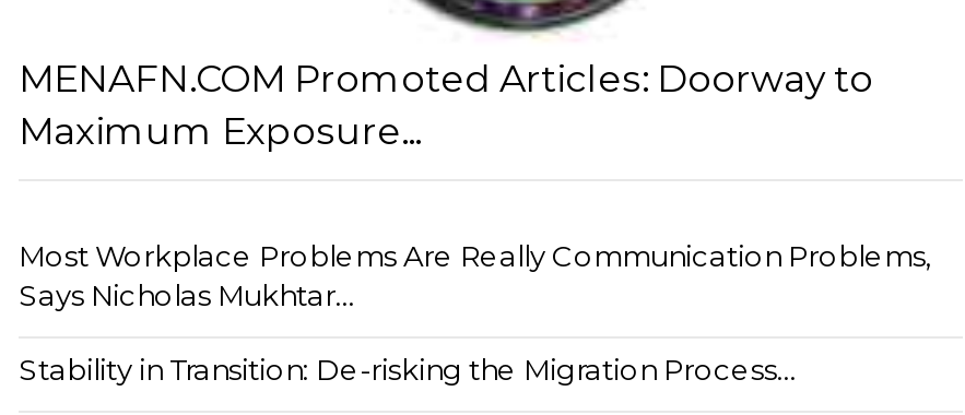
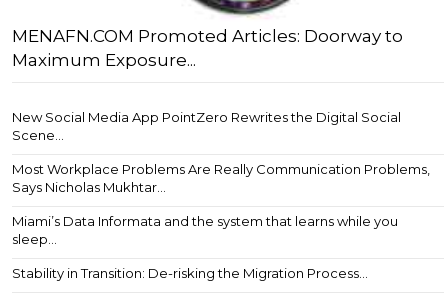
none -> [12,109,401,143] New Social Media App PointZero Rewrites the Digital Social | Scene...
none -> [12,213,398,247] Miami’s Data Informata and the system that learns while you | sleep...

